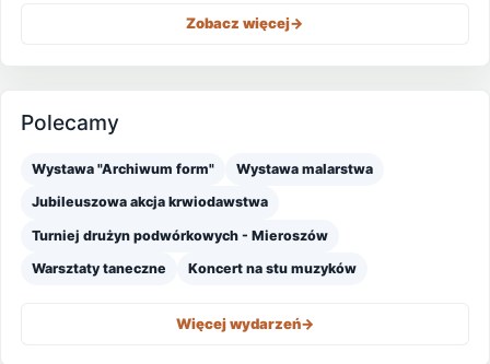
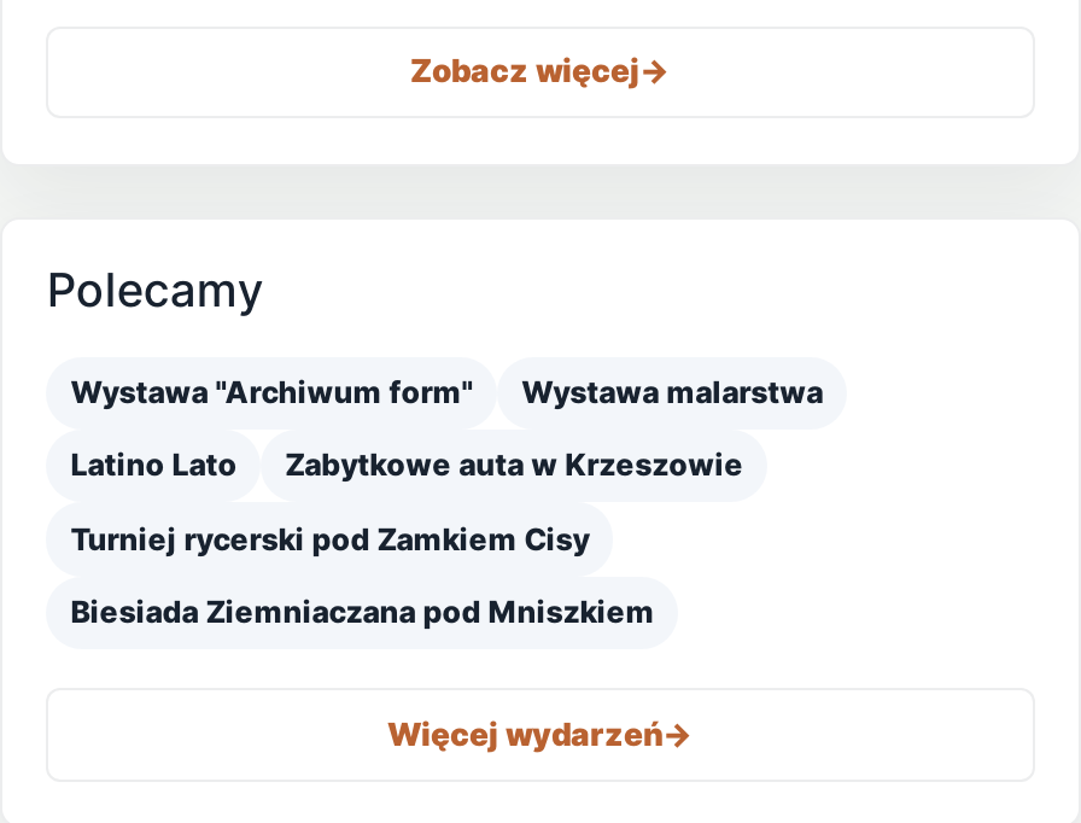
[32,194,268,210] Jubileuszowa akcja krwiodawstwa -> [71,447,743,484] Latino Lato | Zabytkowe auta w Krzeszowie
[32,227,328,244] Turniej drużyn podwórkowych - Mieroszów -> [71,521,589,557] Turniej rycerski pod Zamkiem Cisy
[32,260,357,277] Warsztaty taneczne | Koncert na stu muzyków -> [71,594,655,630] Biesiada Ziemniaczana pod Mniszkiem

